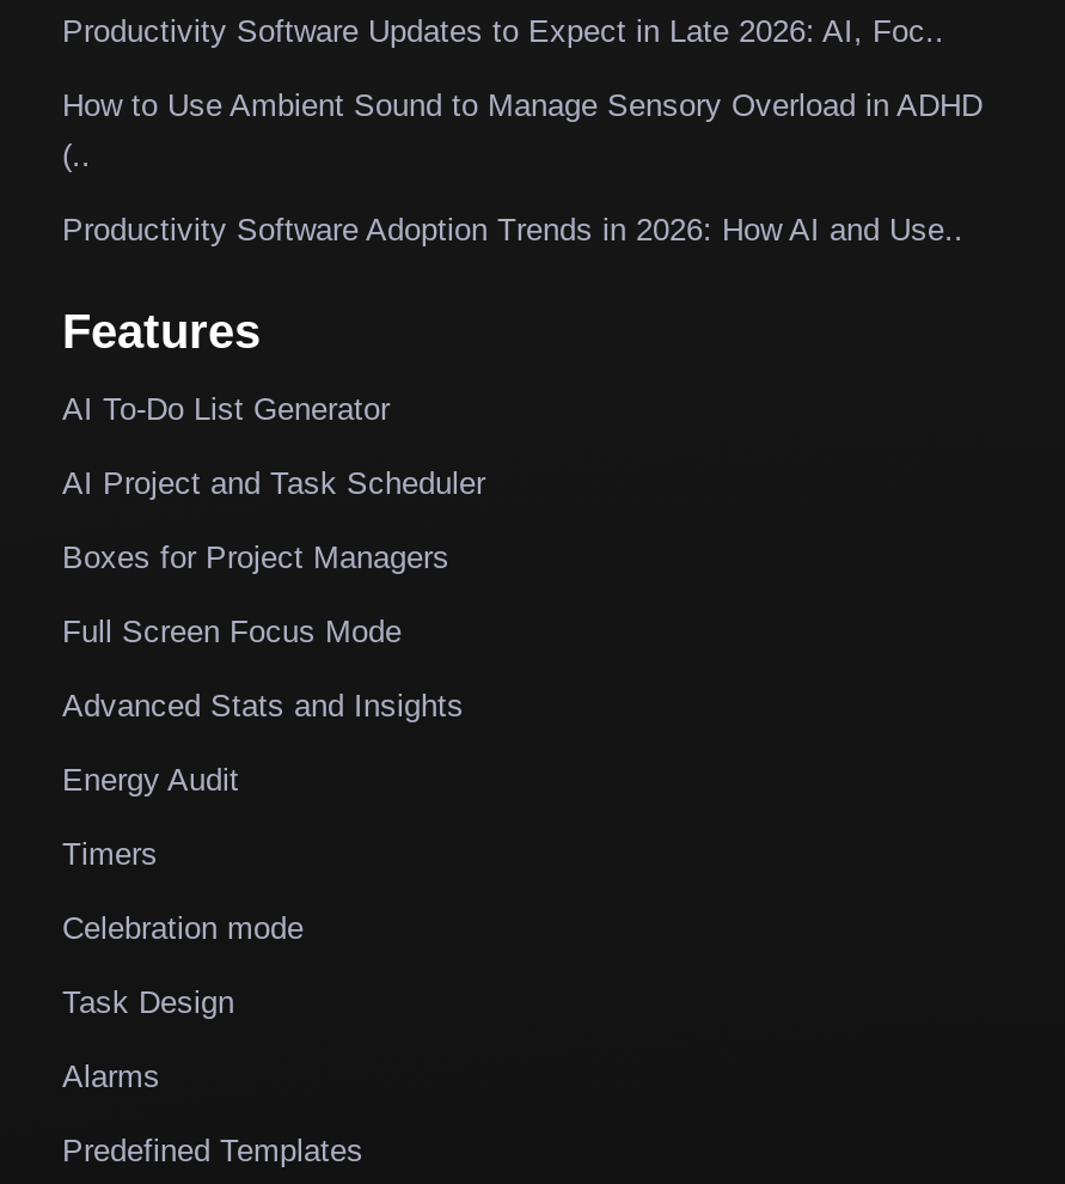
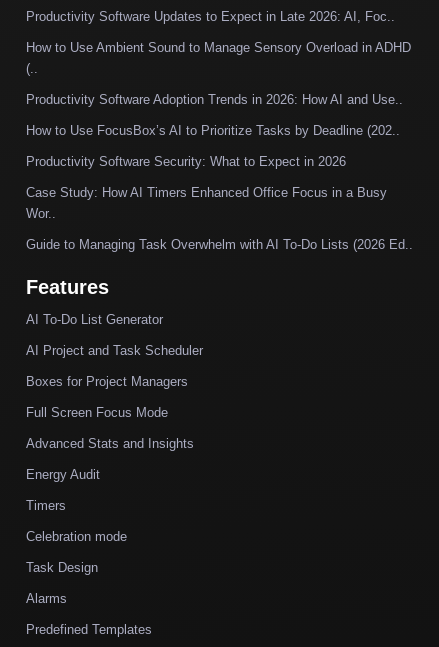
none -> [26,123,413,252] How to Use FocusBox’s AI to Prioritize Tasks by Deadline (202.. | Productivity Software Security: What to Expect in 2026 | Case Study: How AI Timers Enhanced Office Focus in a Busy | Wor.. | Guide to Managing Task Overwhelm with AI To-Do Lists (2026 Ed..

